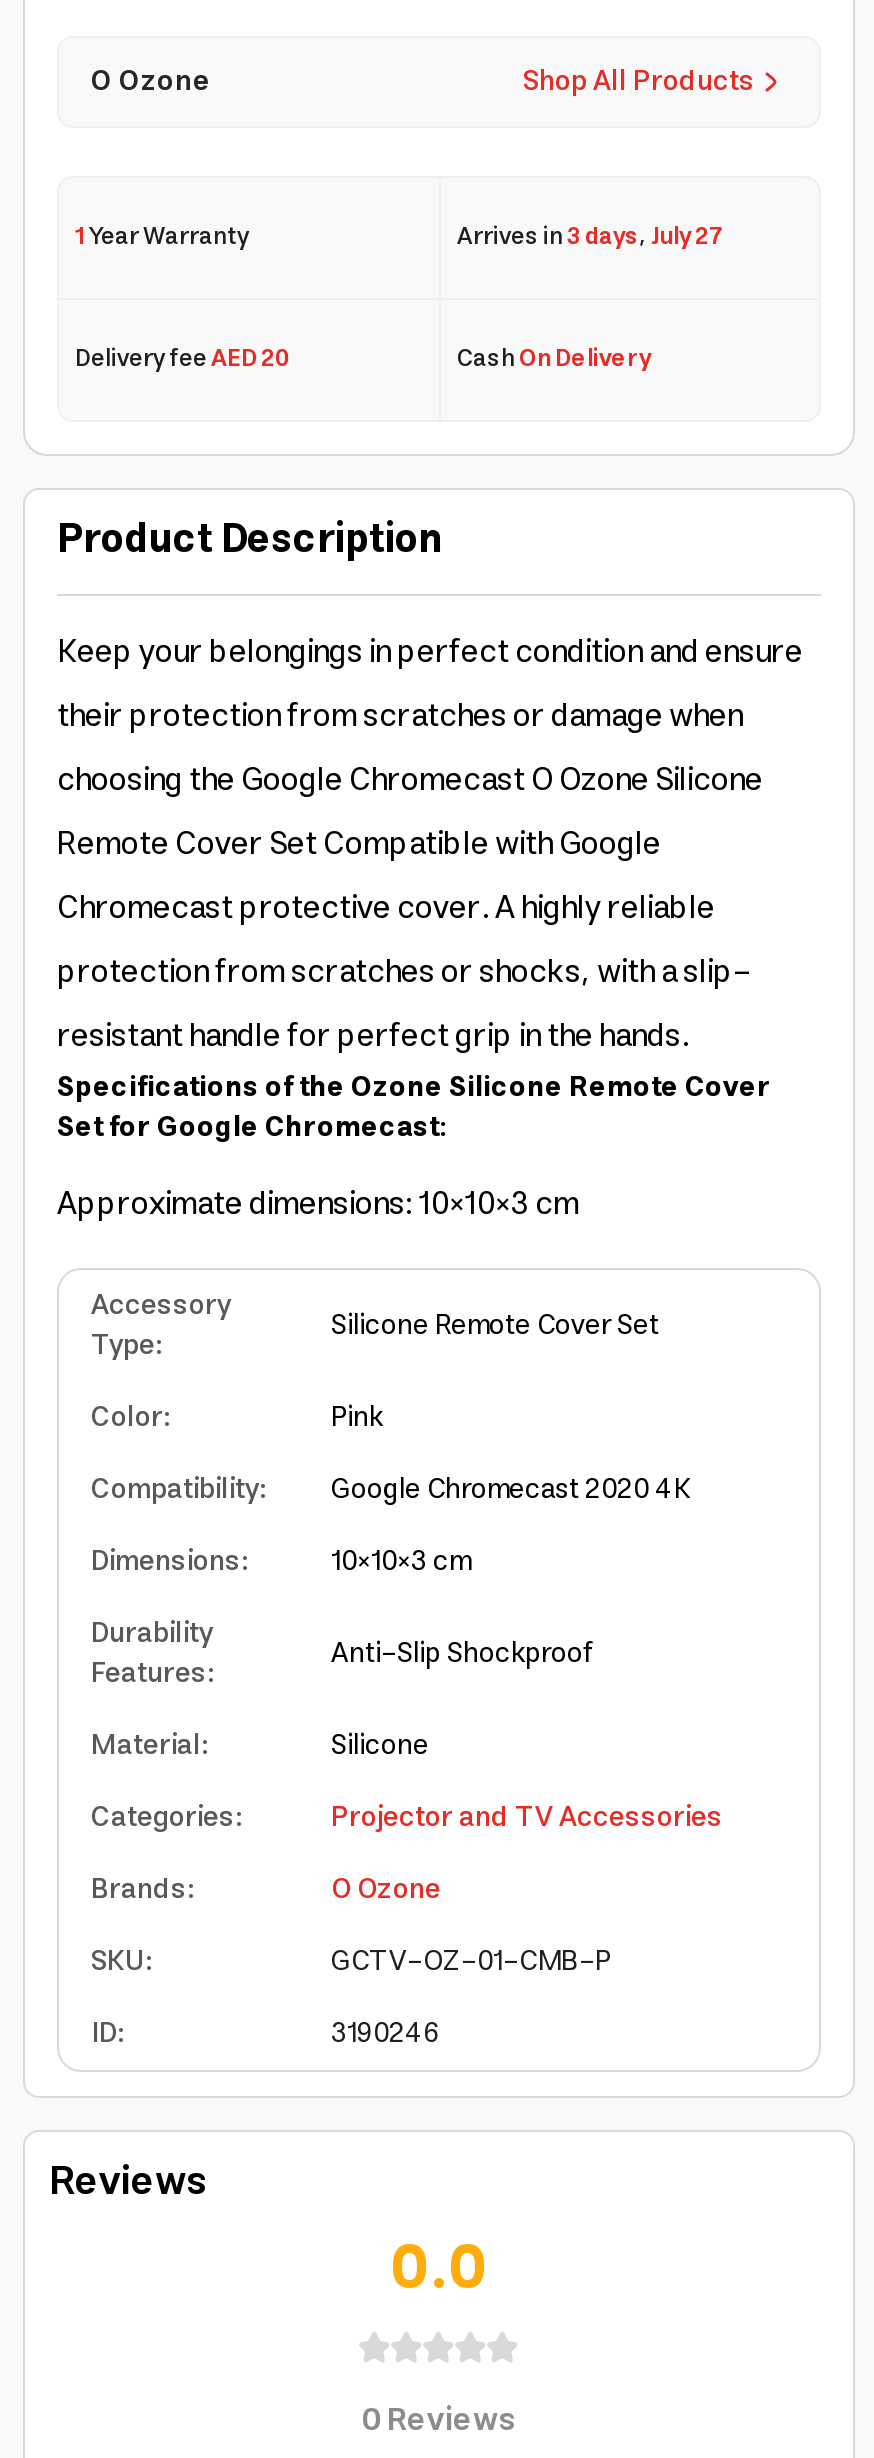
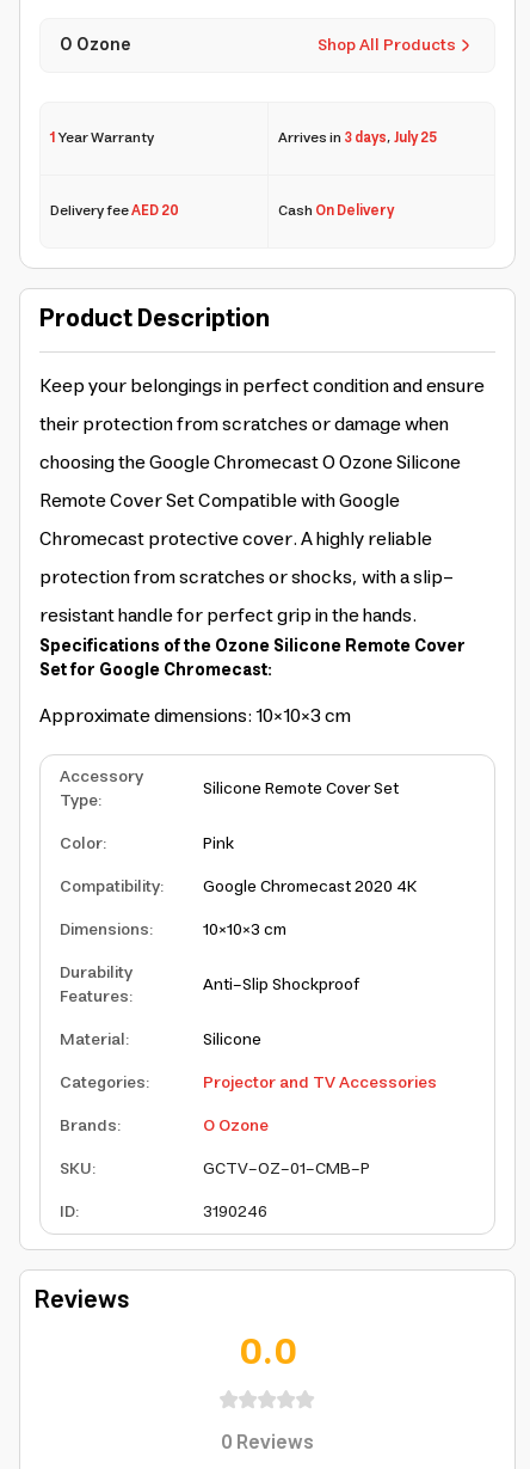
[457,216,723,258] Arrives in3 days, July 27 -> [278,126,437,151] Arrives in3 days, July 25

